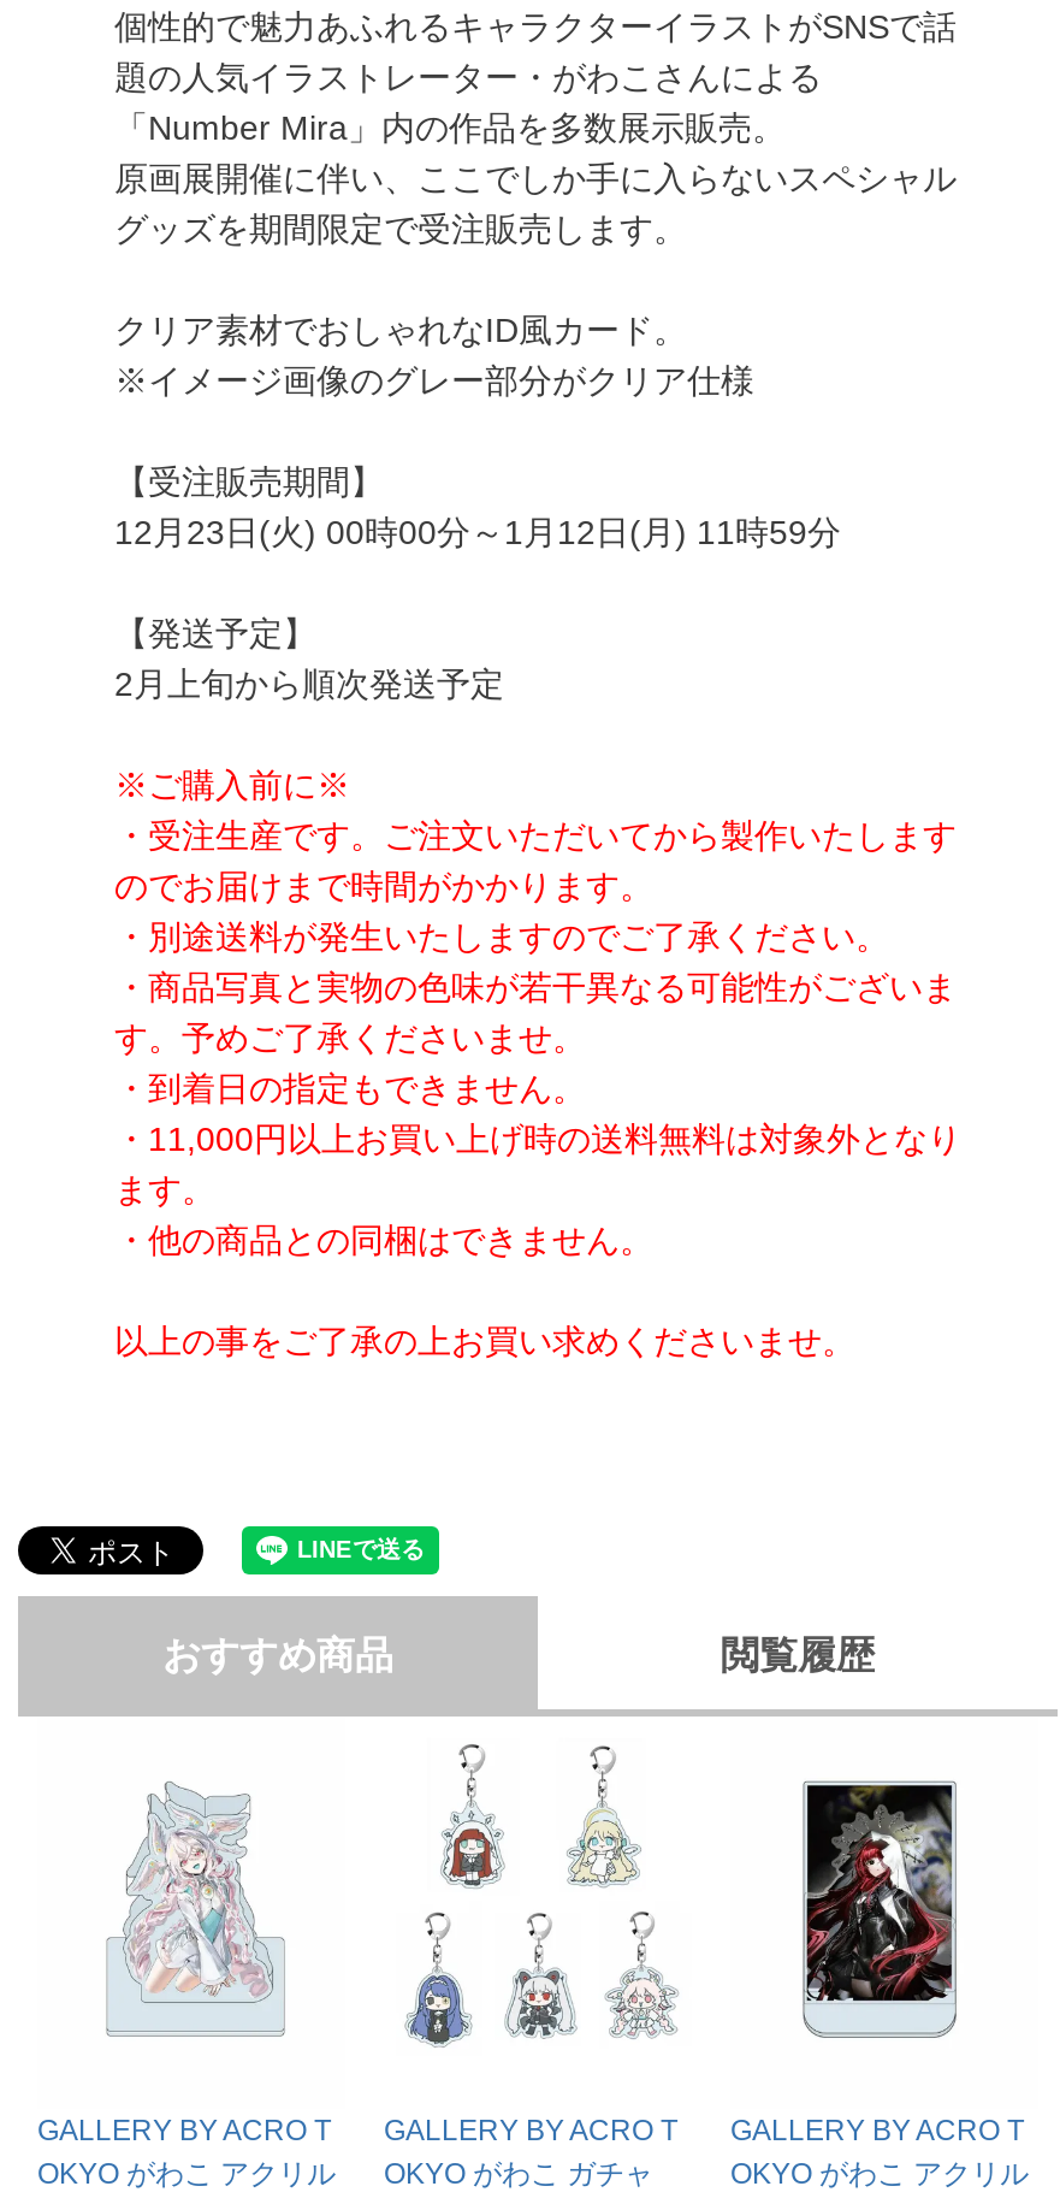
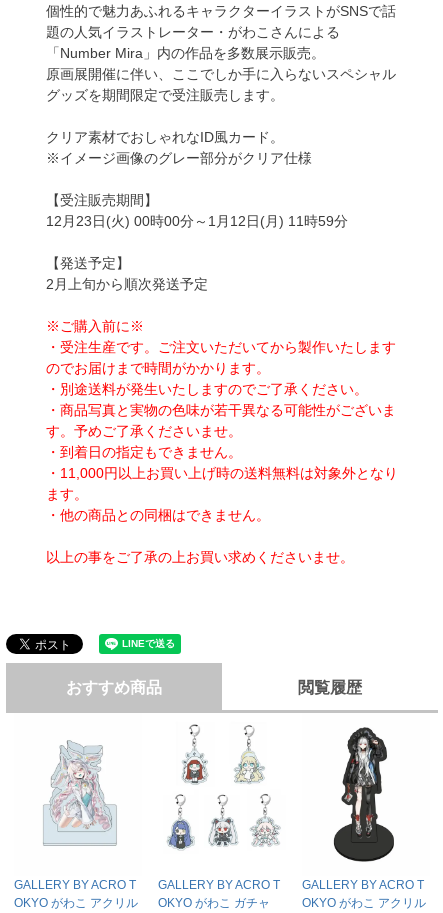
[803,1750,957,2075] [image] -> [332,726,396,863] [image]

